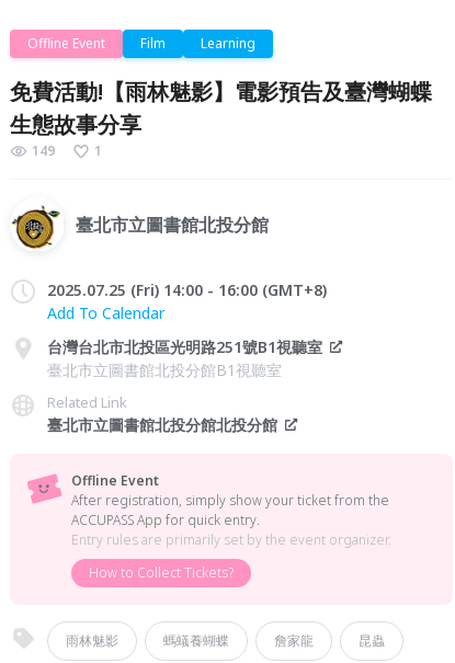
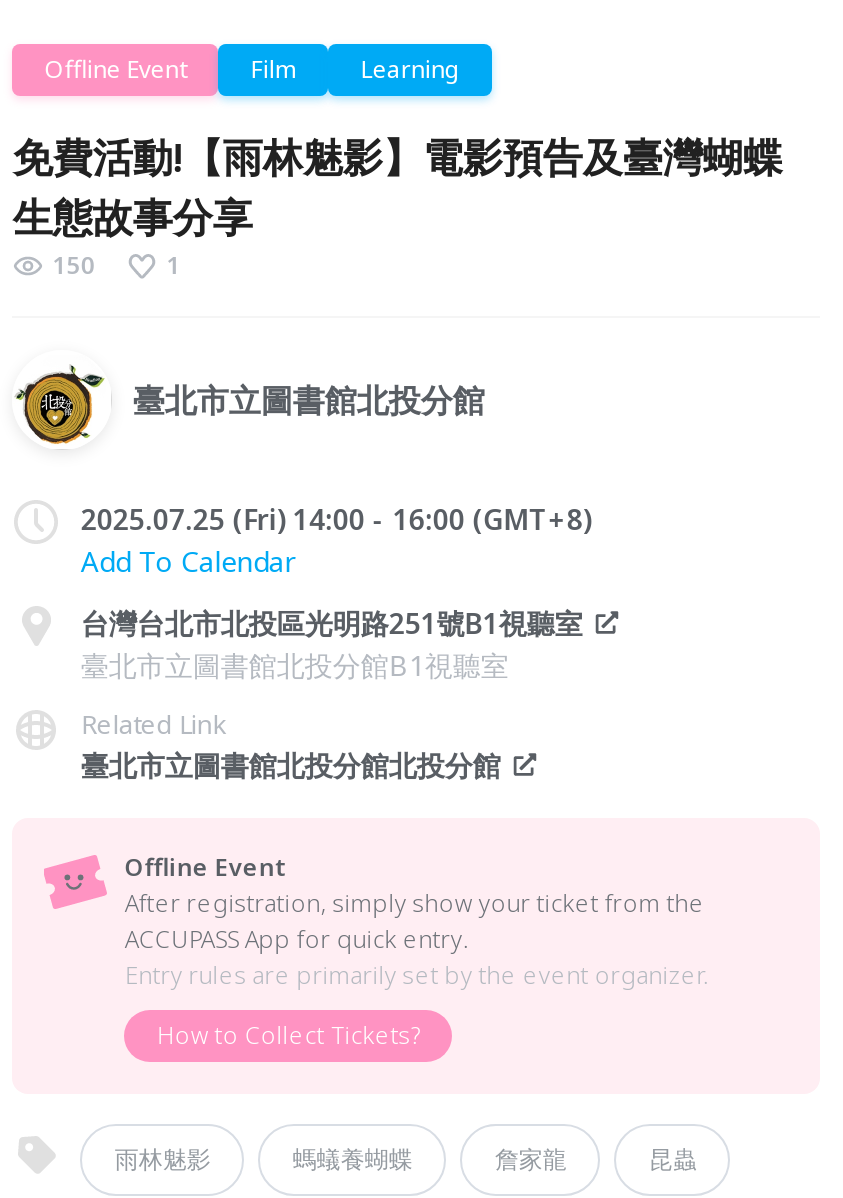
[32,141,55,160] 149 -> [53,248,95,282] 150

